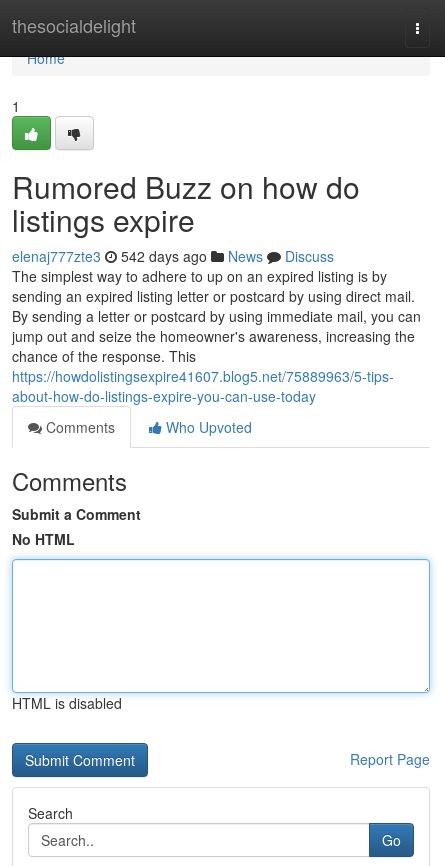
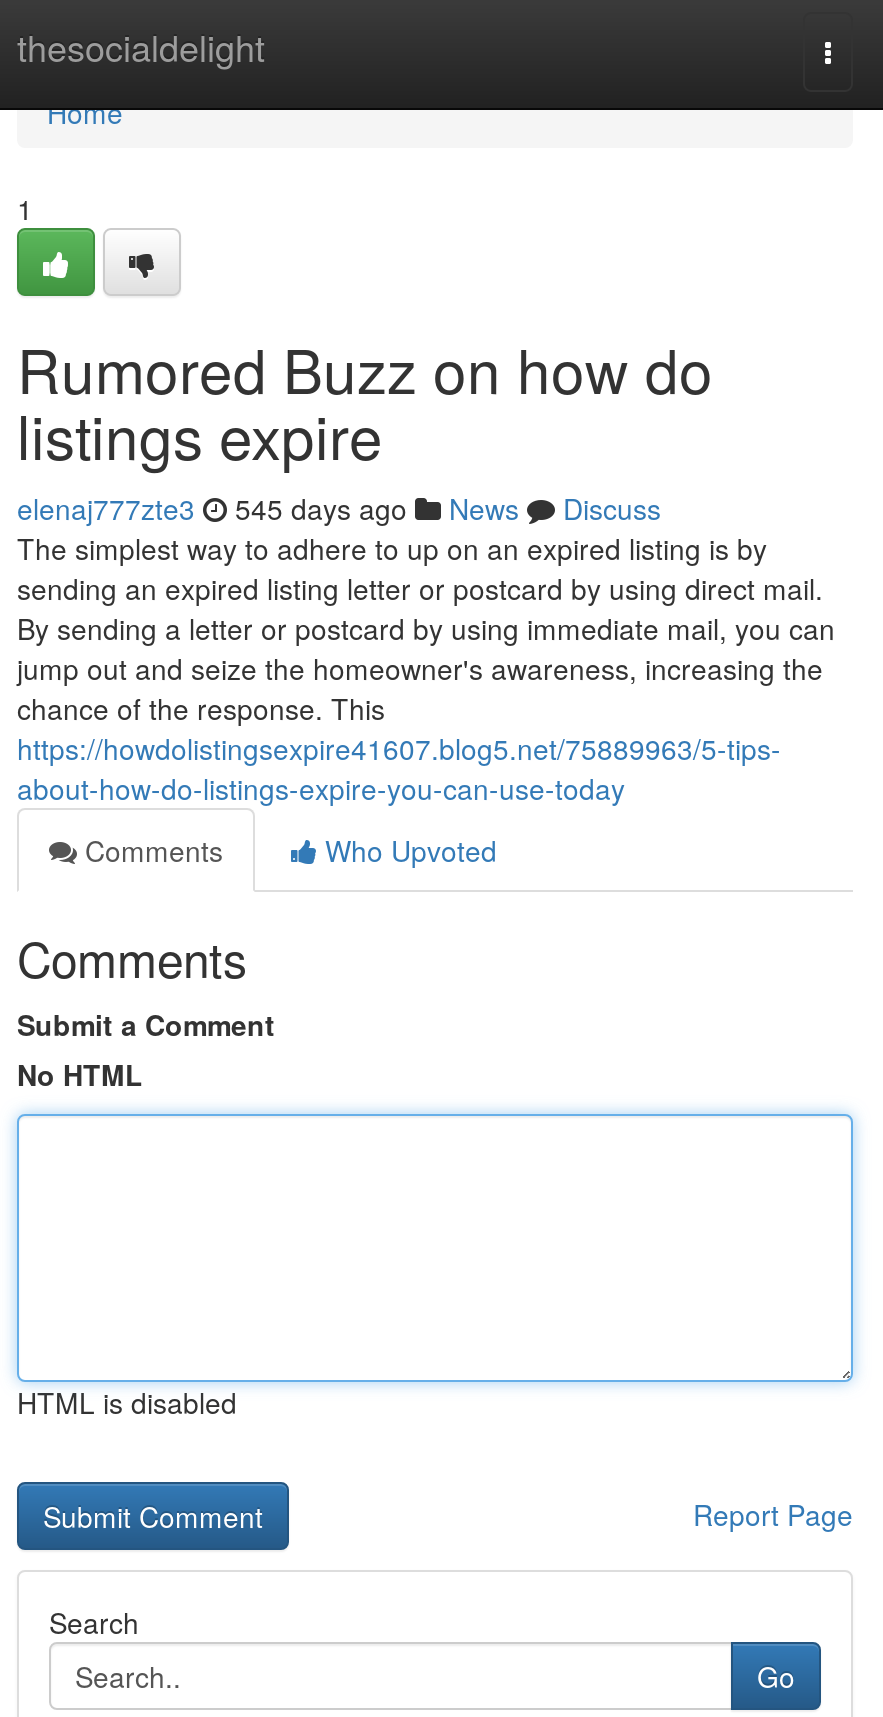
[12,246,334,266] elenaj777zte3 542 days ago News Discuss -> [17,488,661,528] elenaj777zte3 545 days ago News Discuss

